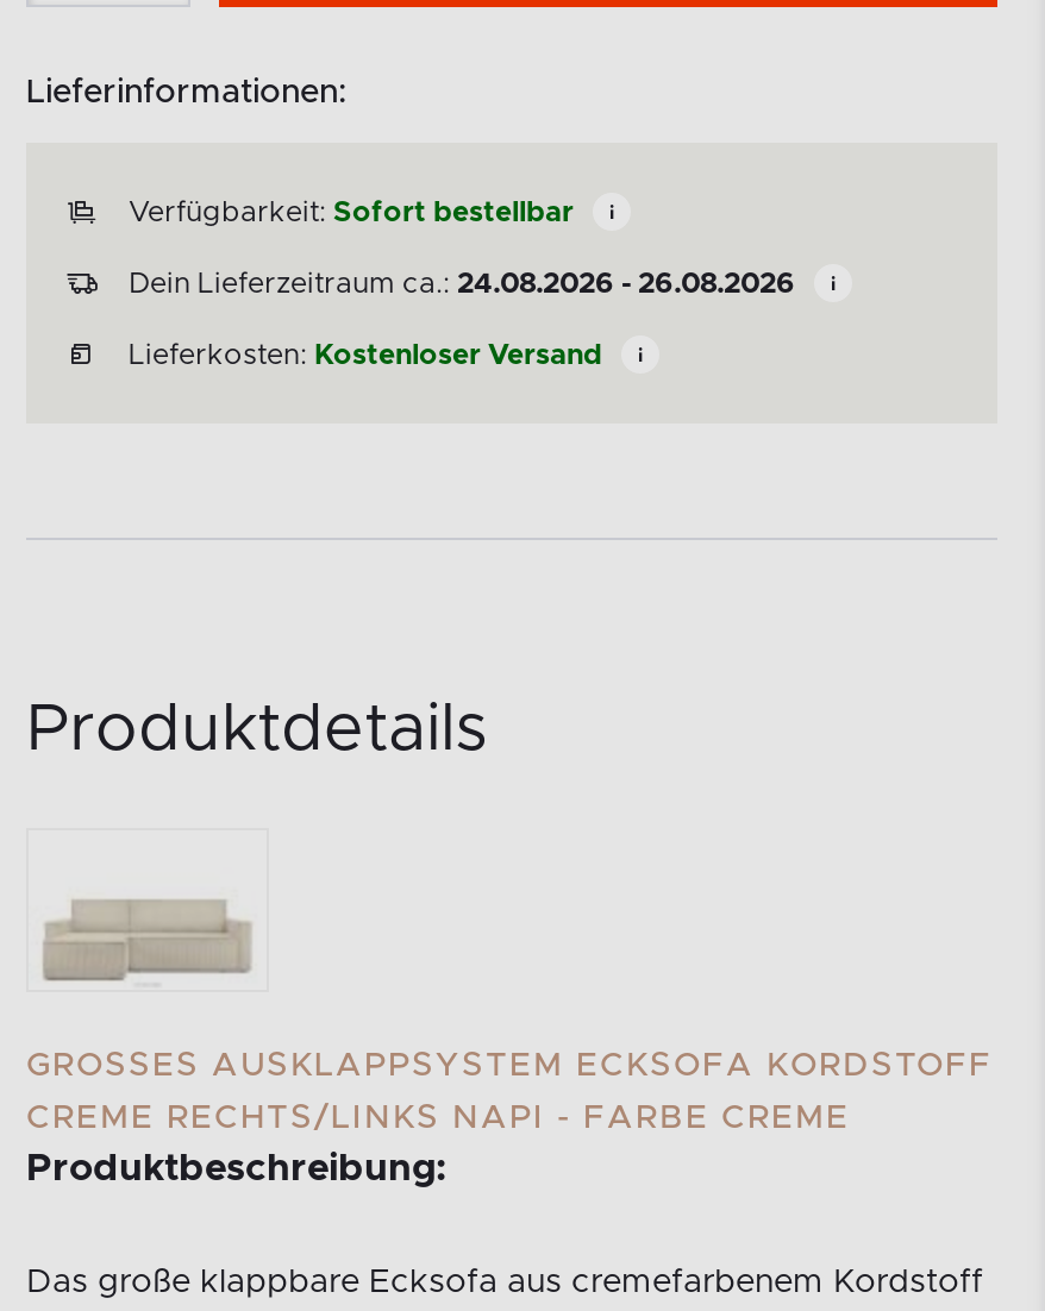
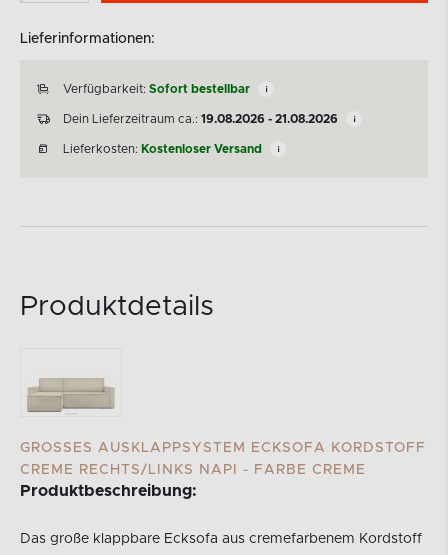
[129,268,795,297] Dein Lieferzeitraum ca.: 24.08.2026 - 26.08.2026 -> [63,113,338,125] Dein Lieferzeitraum ca.: 19.08.2026 - 21.08.2026

